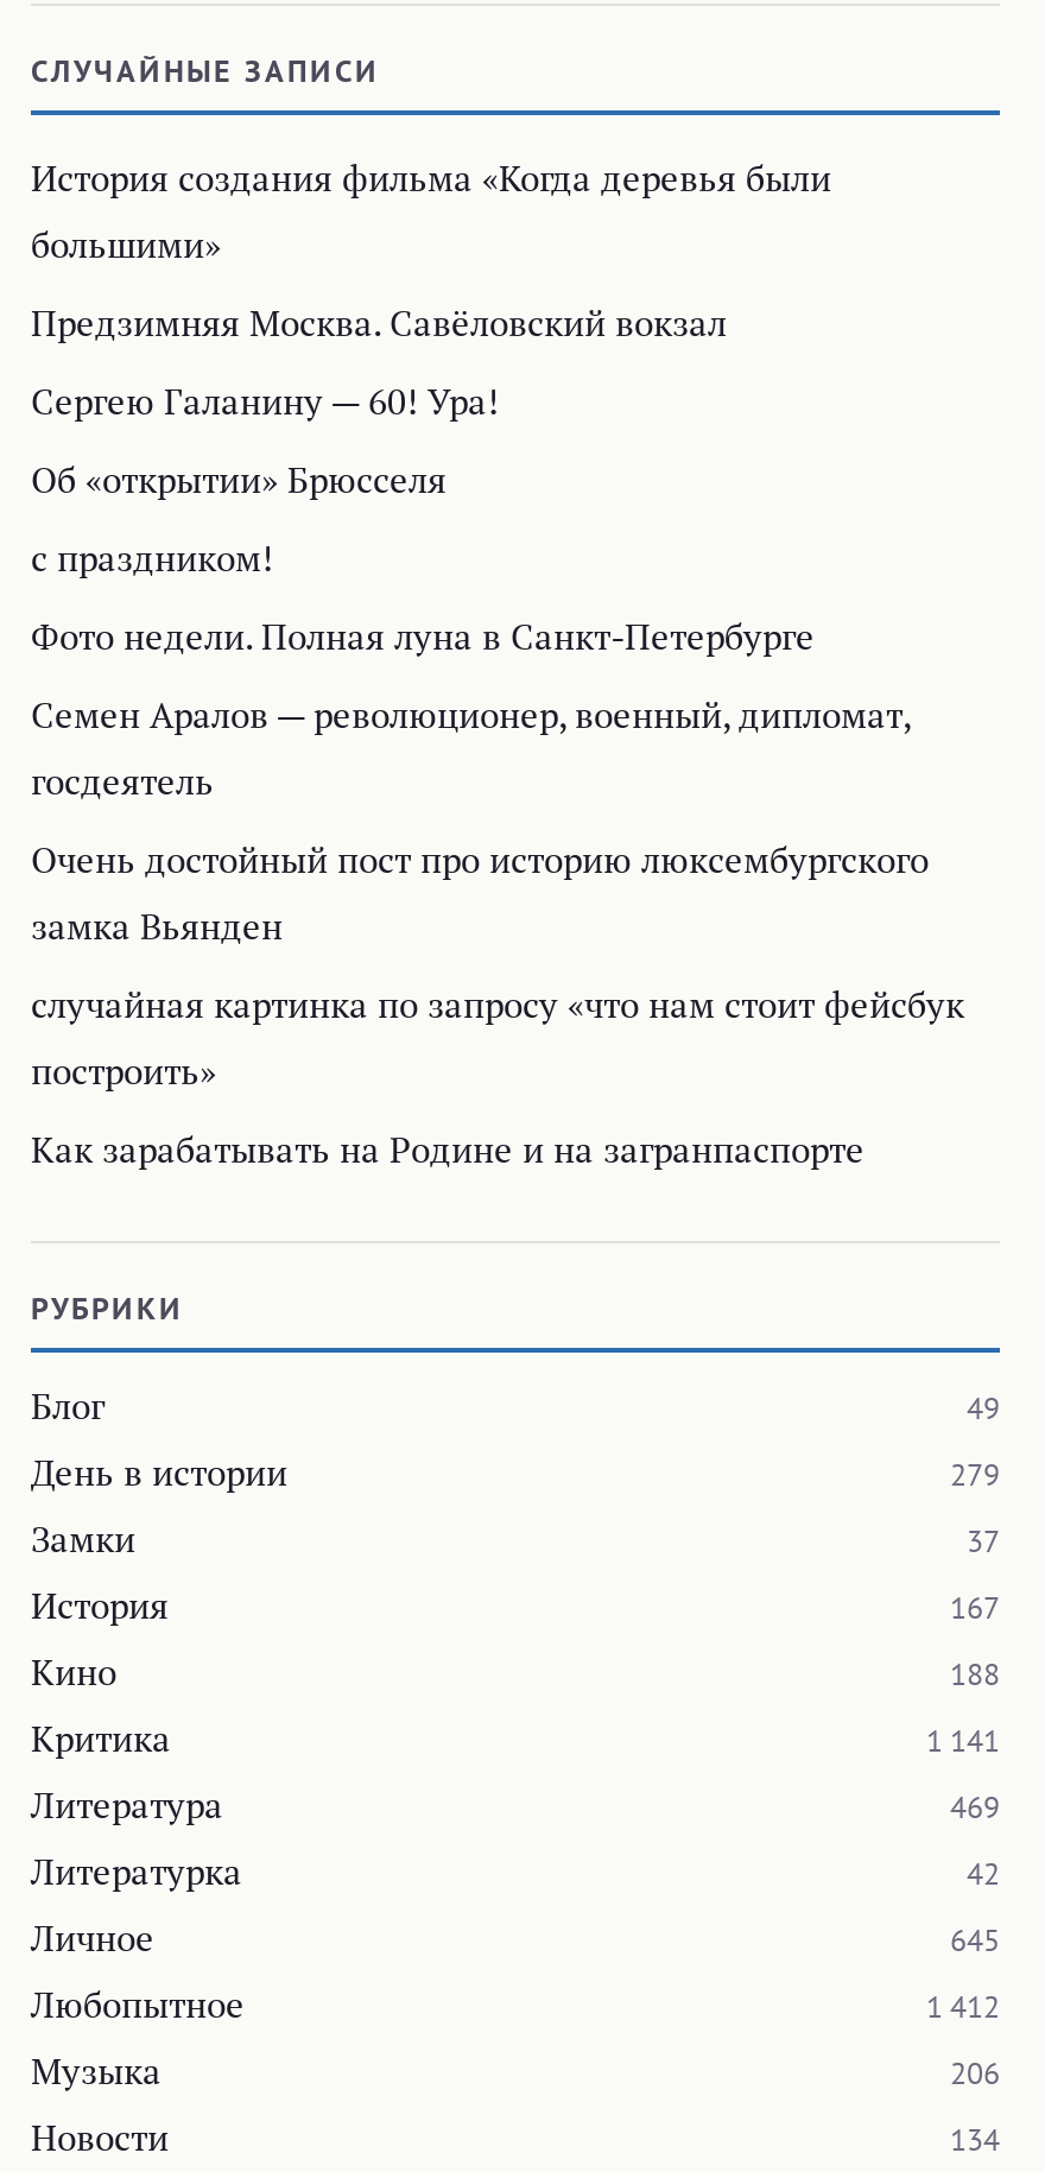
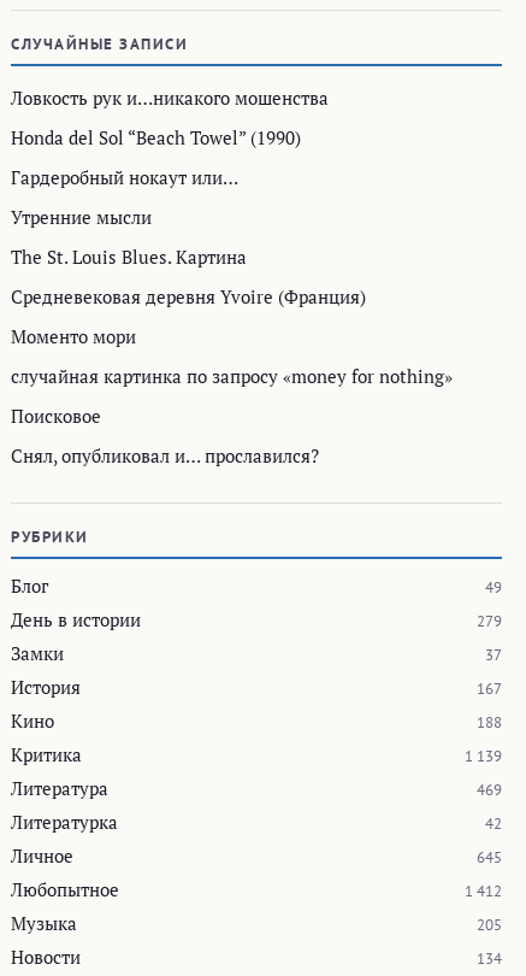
[31,154,831,268] История создания фильма «Когда деревья были | большими» -> [11,86,329,110] Ловкость рук и…никакого мошенства
[31,299,727,347] Предзимняя Москва. Савёловский вокзал -> [11,126,301,150] Honda del Sol “Beach Towel” (1990)
[31,377,499,425] Сергею Галанину — 60! Ура! -> [11,166,238,190] Гардеробный нокаут или…
[31,456,446,503] Об «открытии» Брюсселя -> [11,205,152,229] Утренние мысли
[31,534,273,582] с праздником! -> [11,245,247,269] The St. Louis Blues. Картина
[31,613,815,660] Фото недели. Полная луна в Санкт-Петербурге -> [11,285,366,309] Средневековая деревня Yvoire (Франция)
[31,691,910,805] Семен Аралов — революционер, военный, дипломат, | госдеятель -> [11,325,136,349] Моменто мори
[31,836,929,950] Очень достойный пост про историю люксембургского | замка Вьянден -> [11,364,453,388] случайная картинка по запросу «money for nothing»
[31,981,964,1095] случайная картинка по запросу «что нам стоит фейсбук | построить» -> [11,404,101,428] Поисковое
[31,1126,864,1173] Как зарабатывать на Родине и на загранпаспорте -> [11,444,319,468] Снял, опубликовал и… прославился?
[926,1722,1000,1762] 1 141 -> [465,746,502,767] 1 139
[950,2054,1000,2095] 206 -> [477,915,502,936] 205

